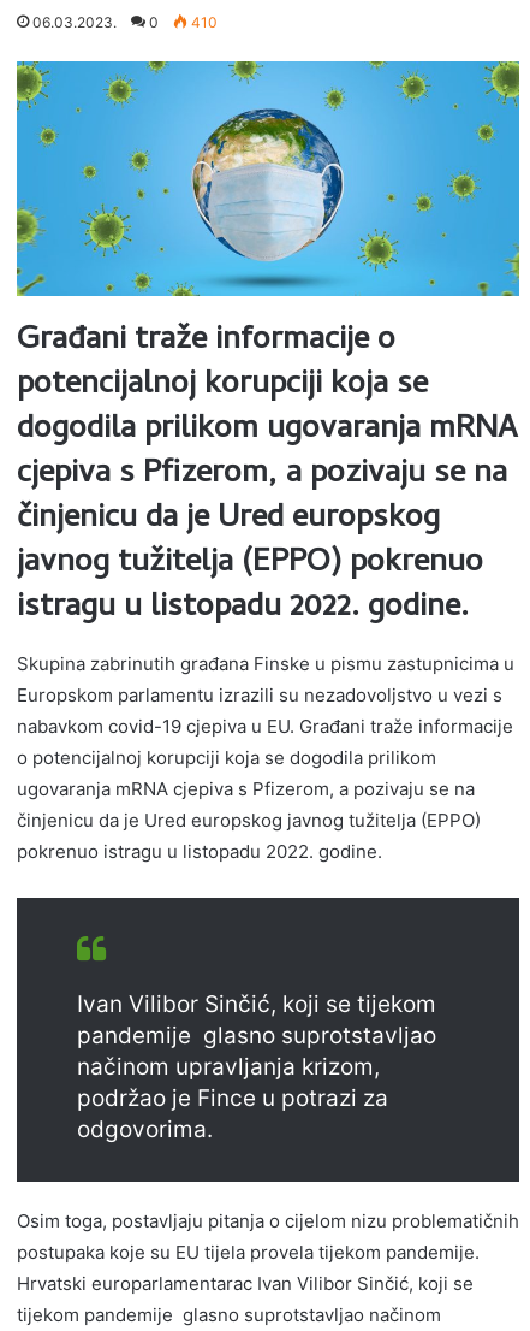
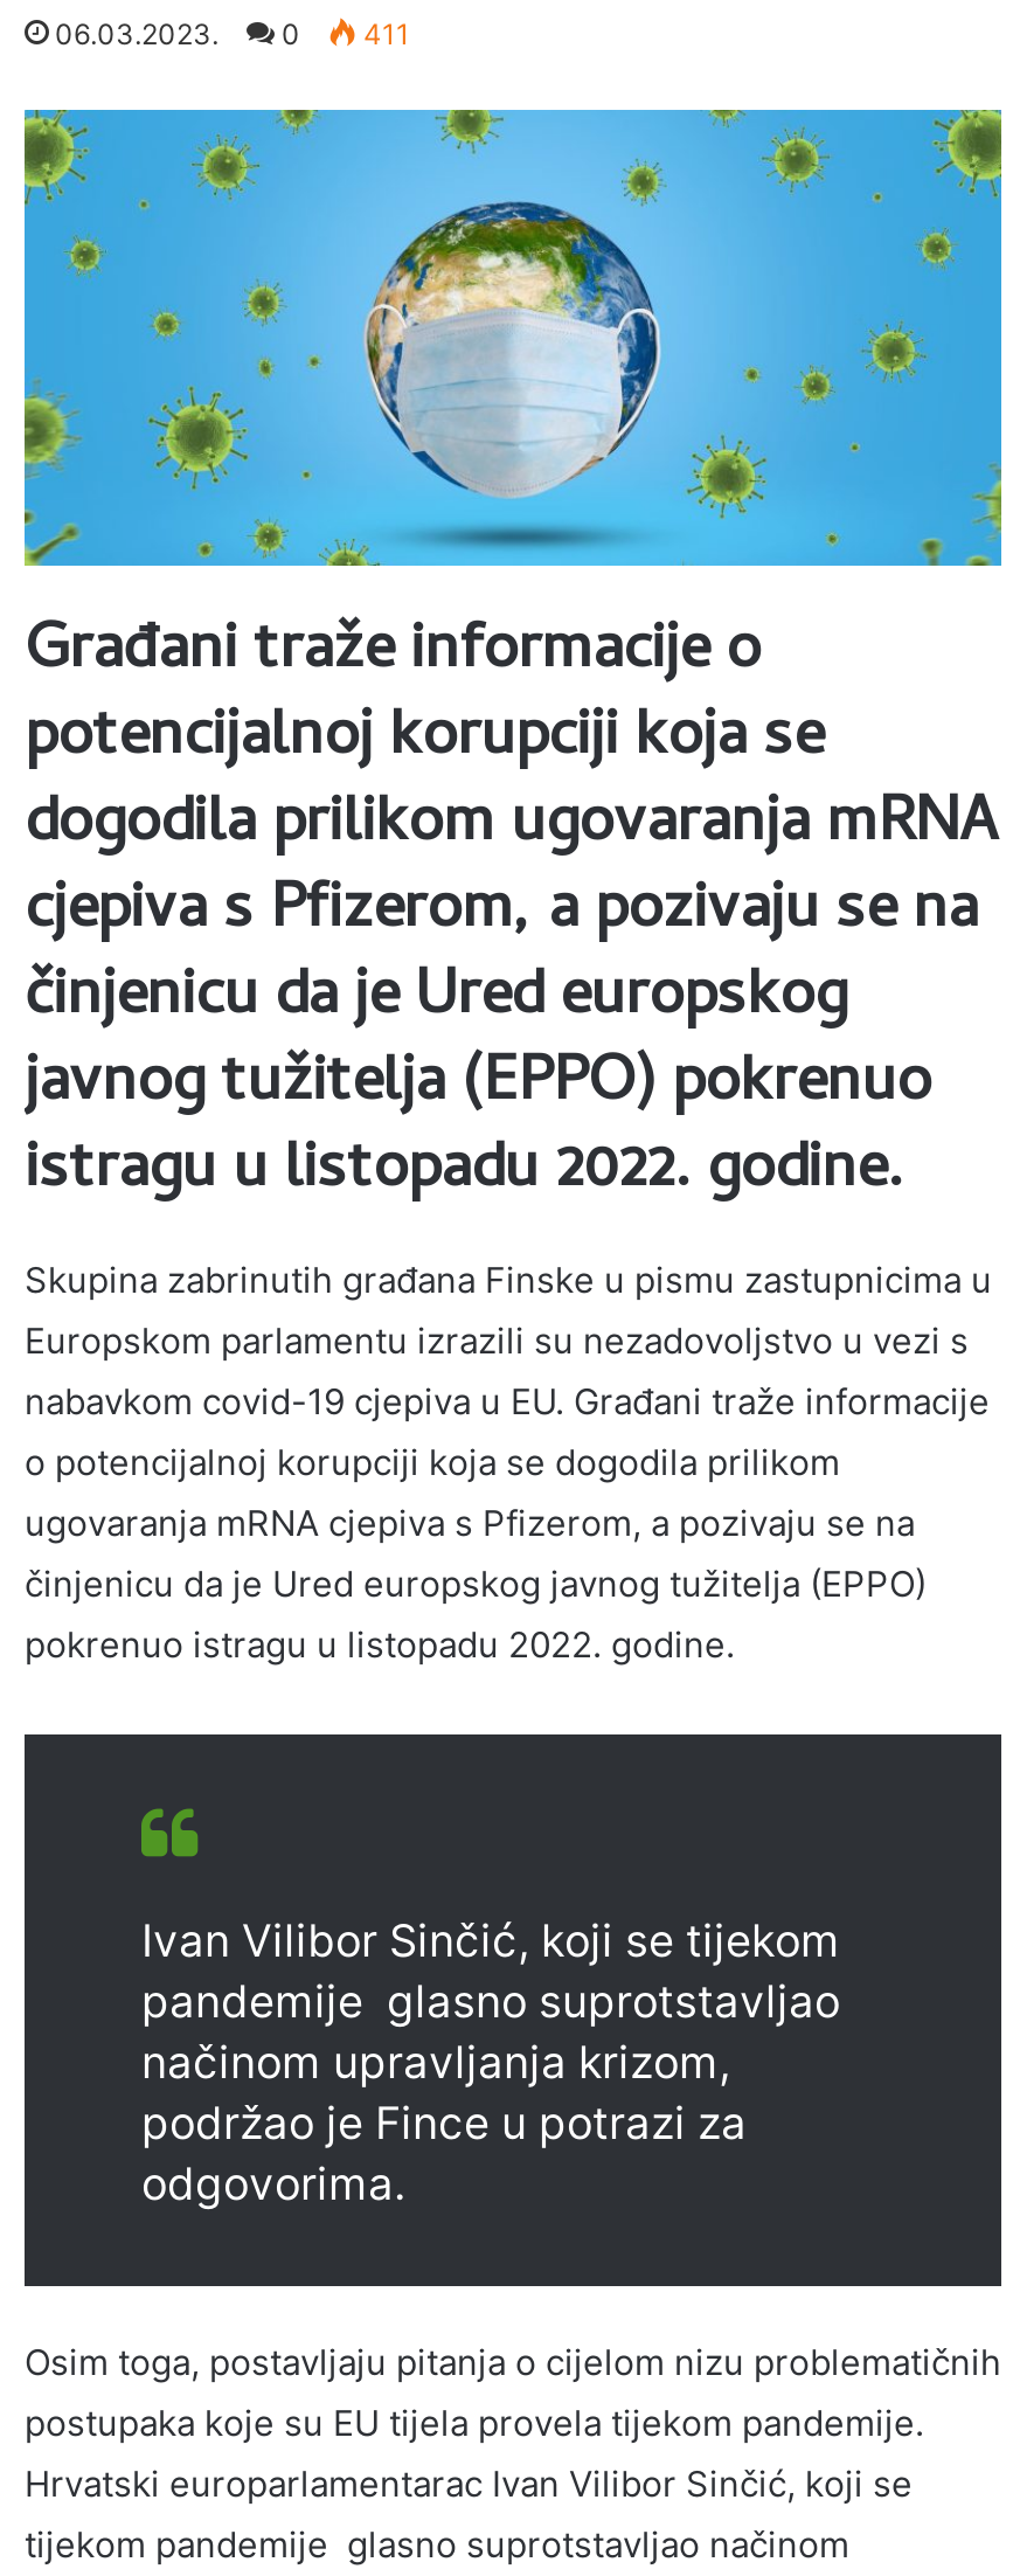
[32,13,218,31] 06.03.2023. 0 410 -> [55,16,410,51] 06.03.2023. 0 411

